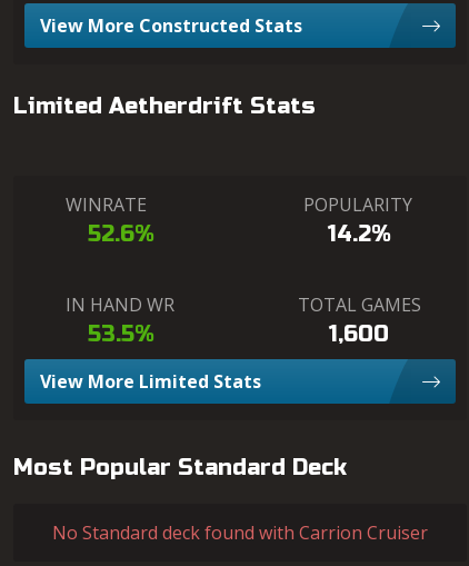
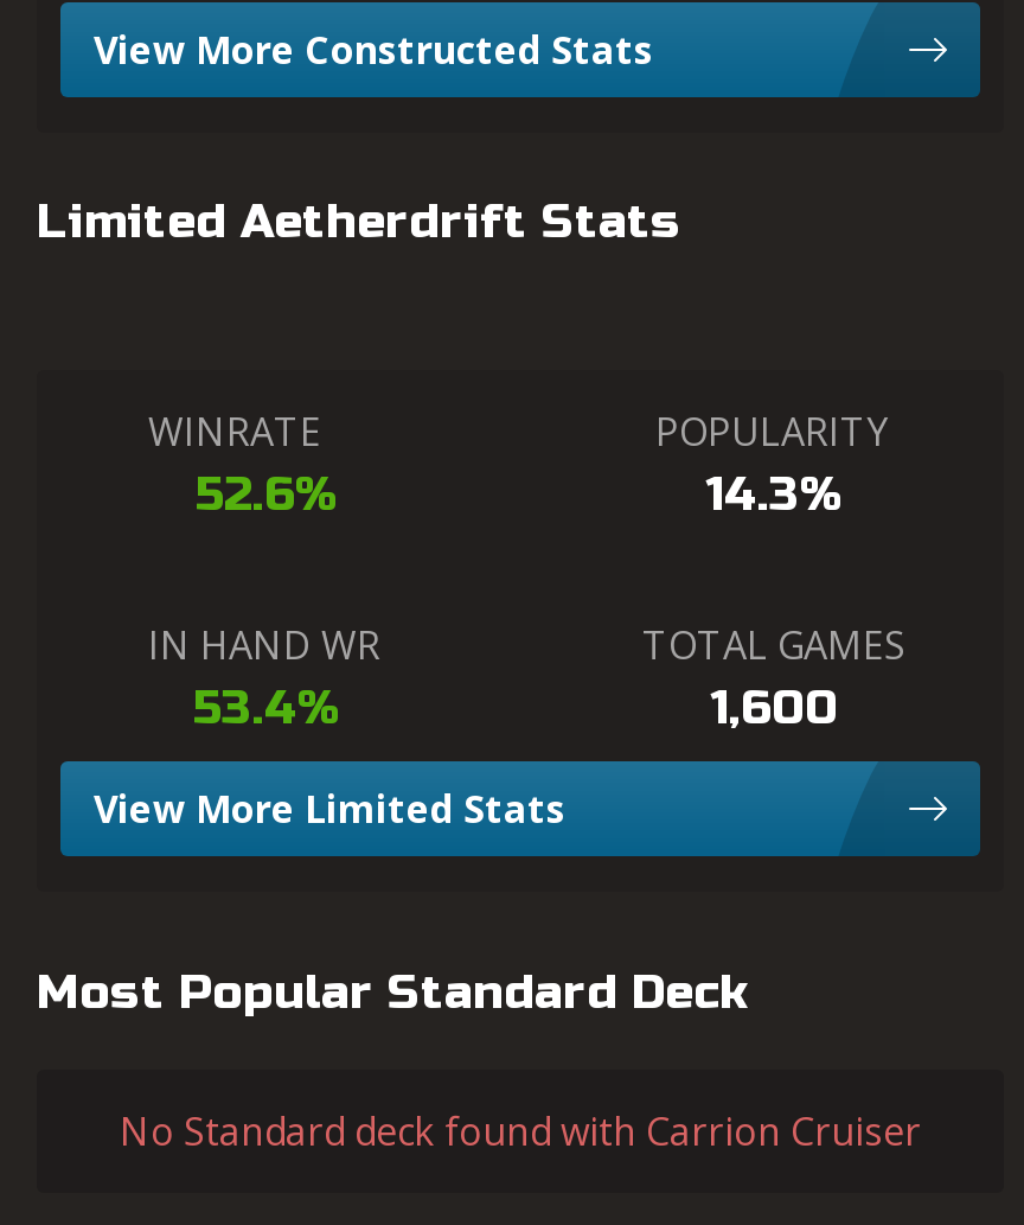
[327,220,391,248] 14.2% -> [705,465,843,524] 14.3%
[88,320,154,348] 53.5% -> [193,678,340,738] 53.4%

